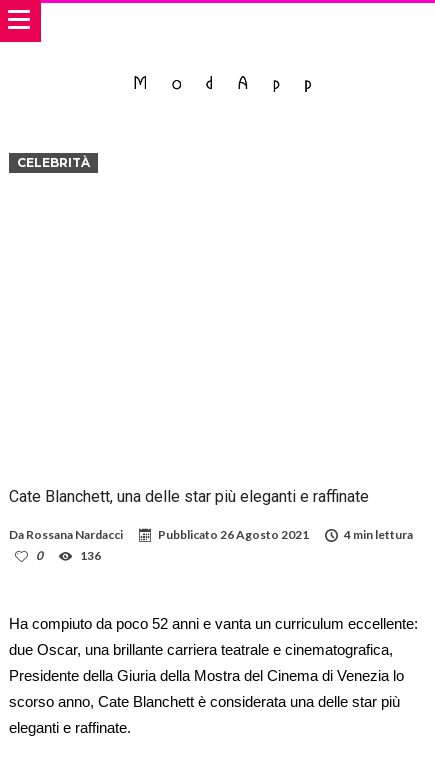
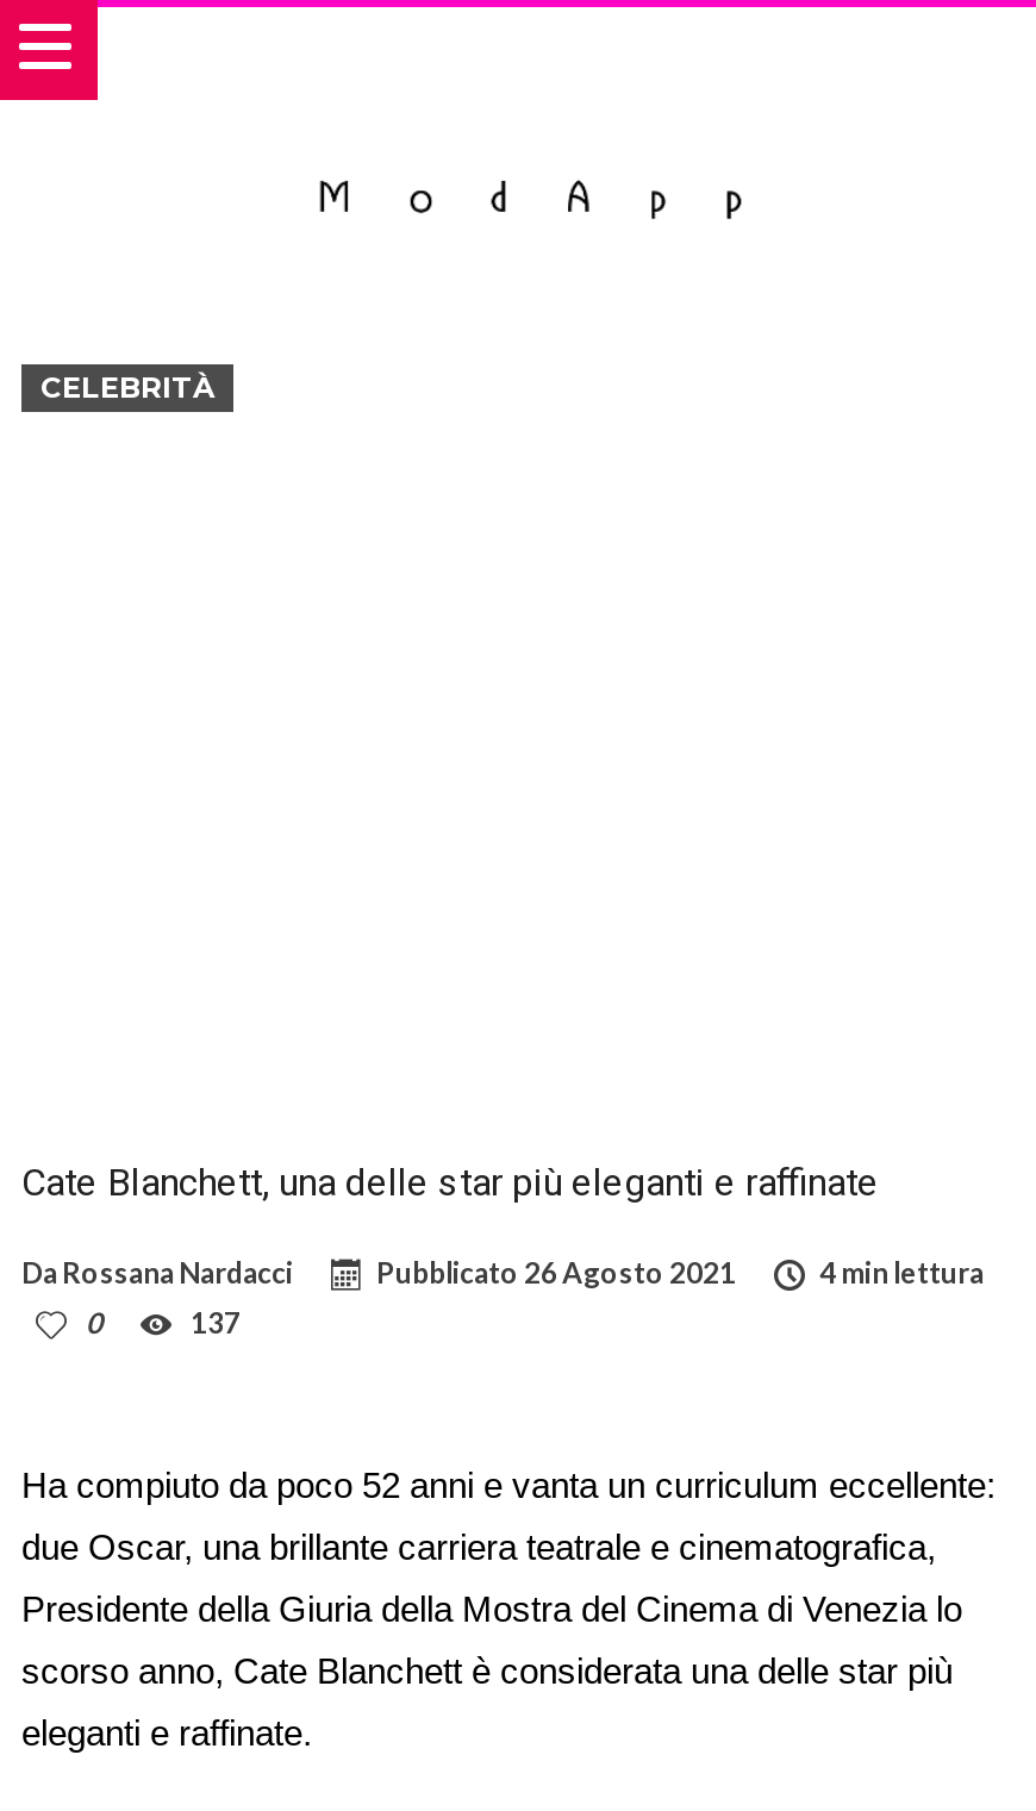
[78,548,101,563] 136 -> [186,1305,241,1341] 137

